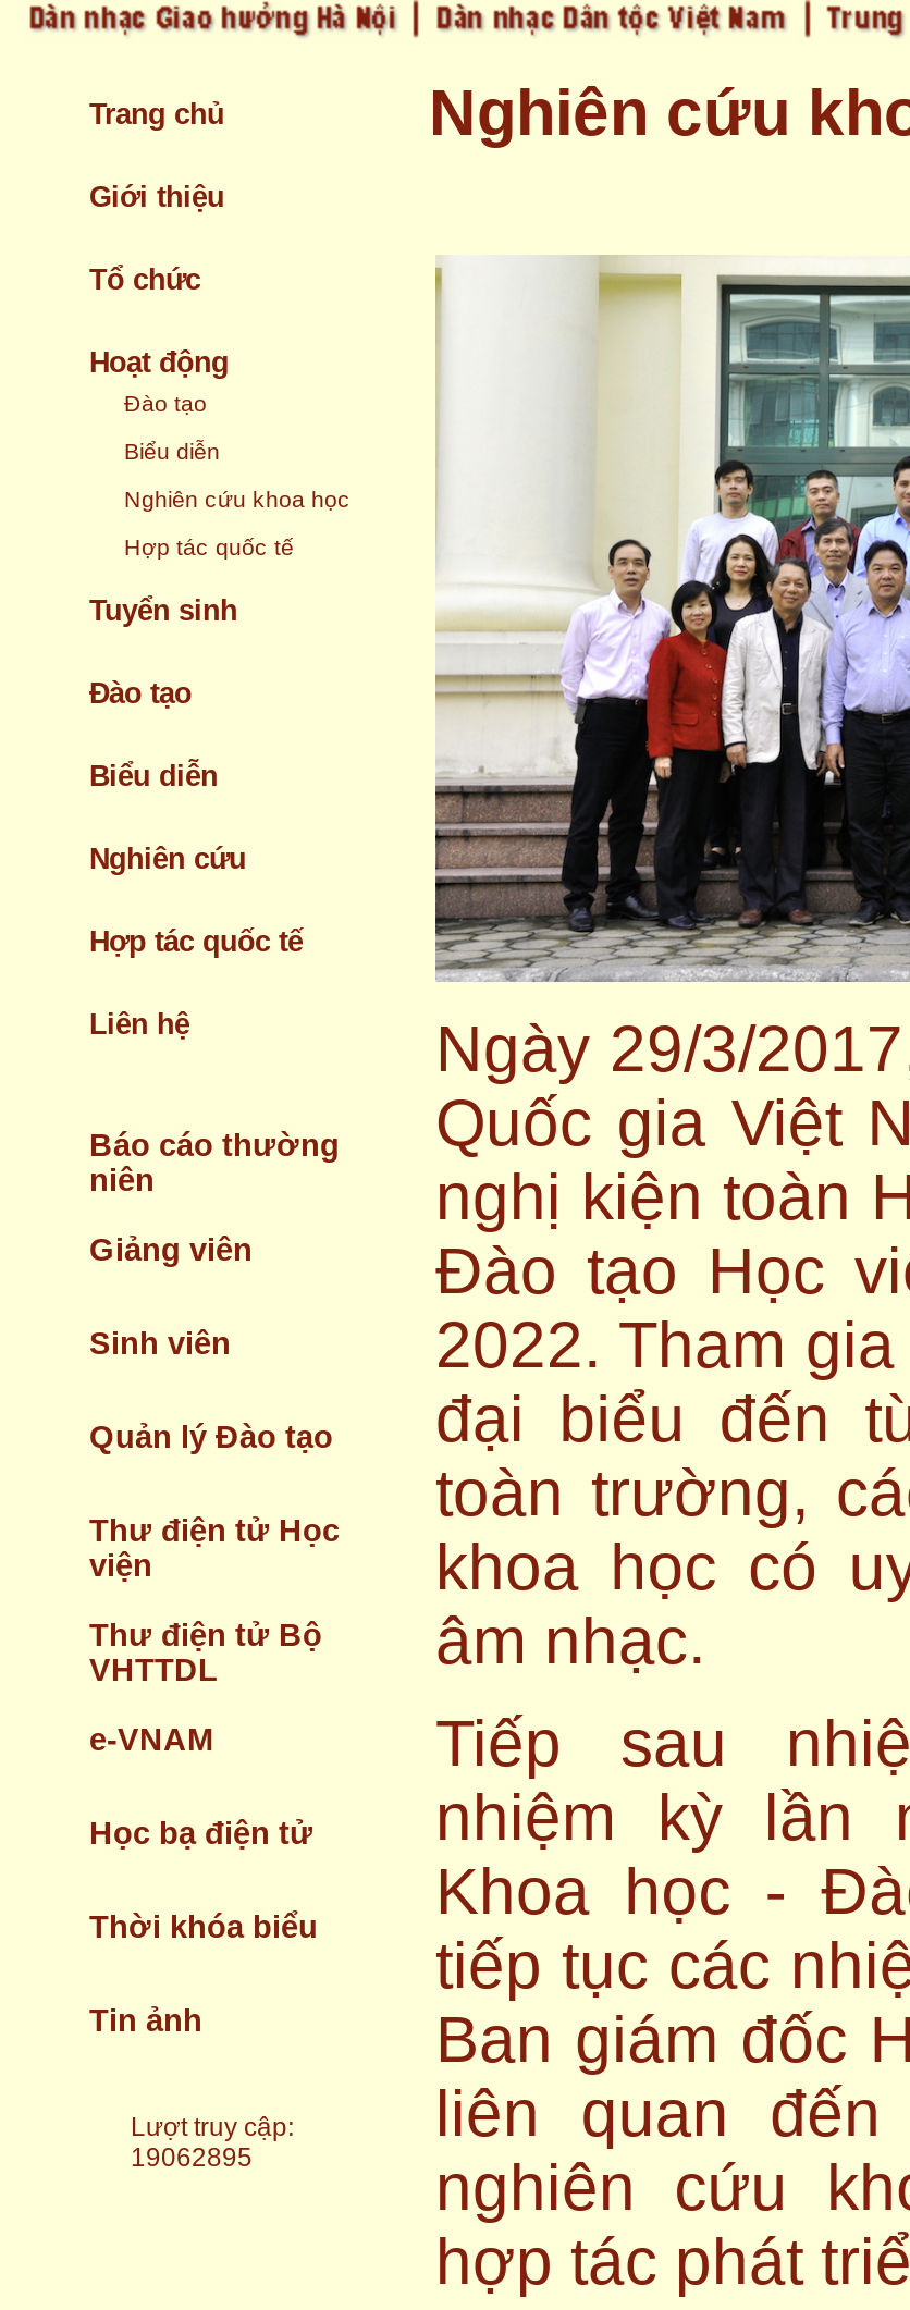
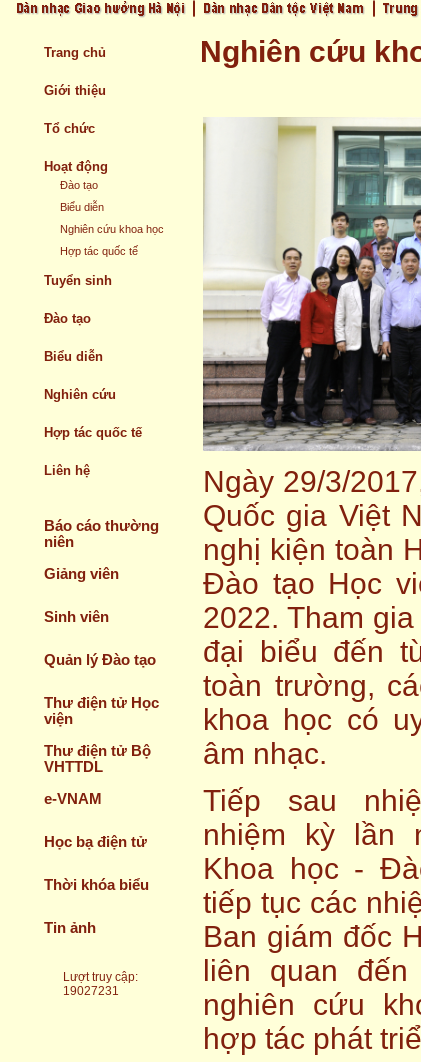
[131,2142,253,2173] 19062895 -> [63,984,119,998] 19027231

